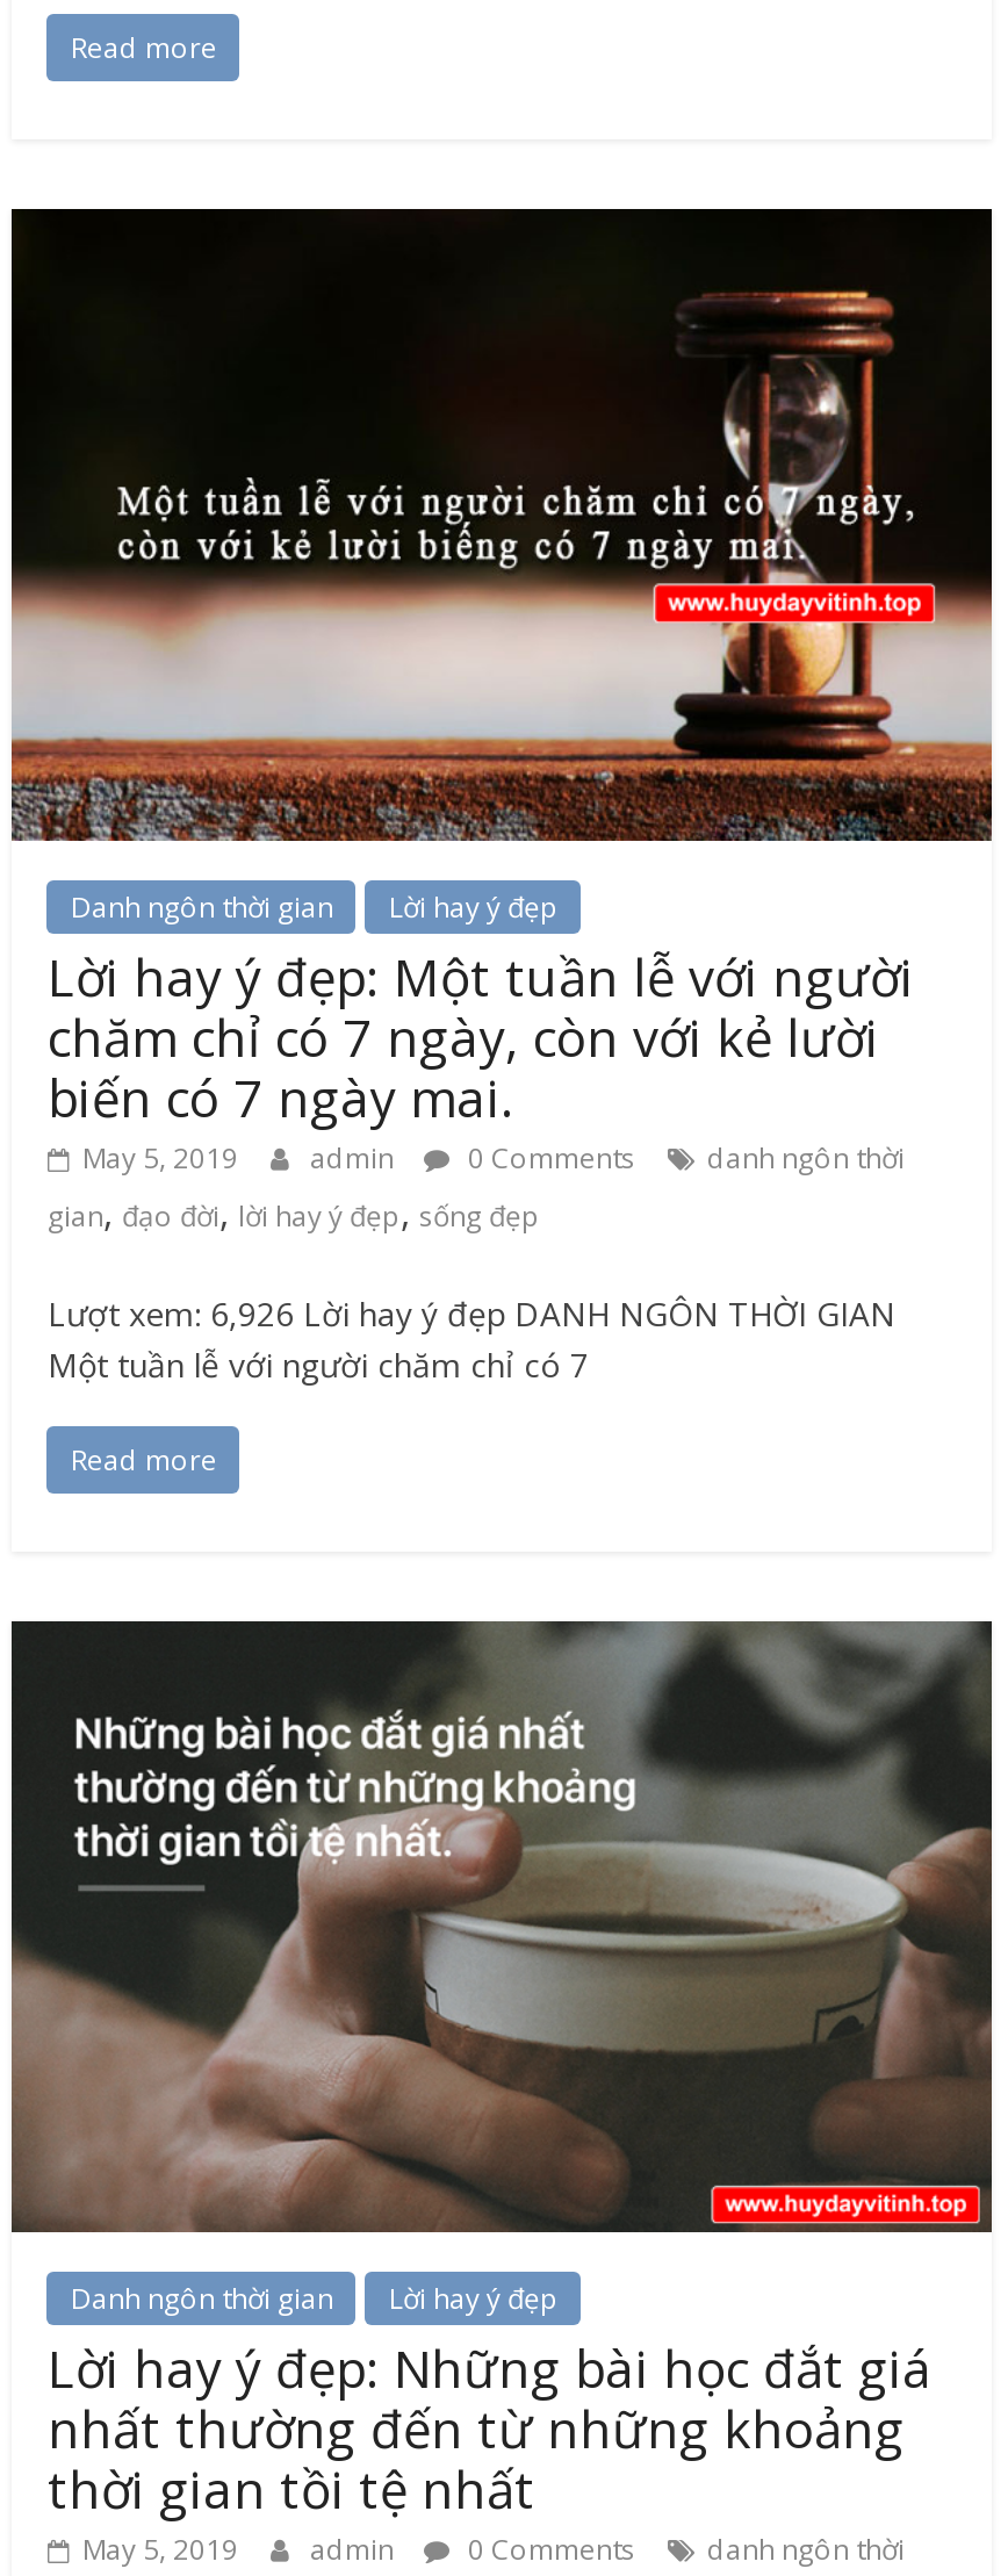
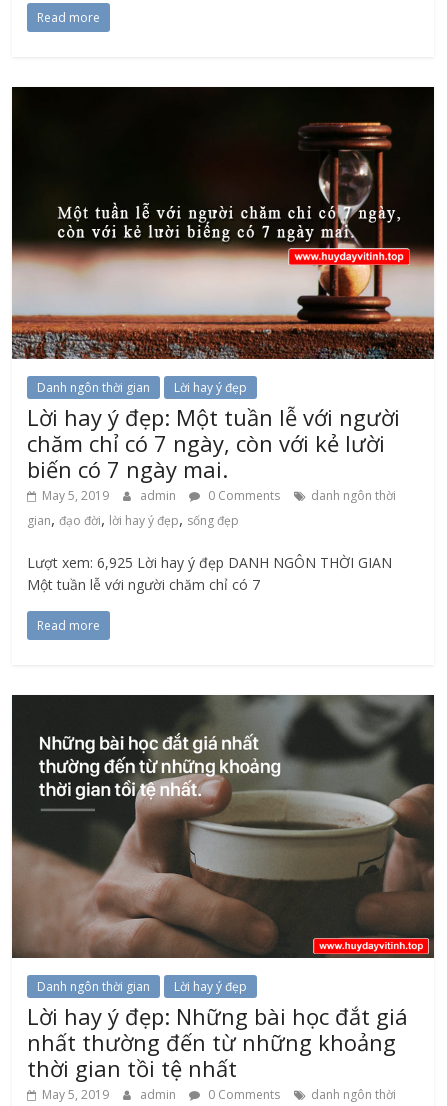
[47,1291,895,1335] Lượt xem: 6,926 Lời hay ý đẹp DANH NGÔN THỜI GIAN -> [27,553,392,572] Lượt xem: 6,925 Lời hay ý đẹp DANH NGÔN THỜI GIAN

